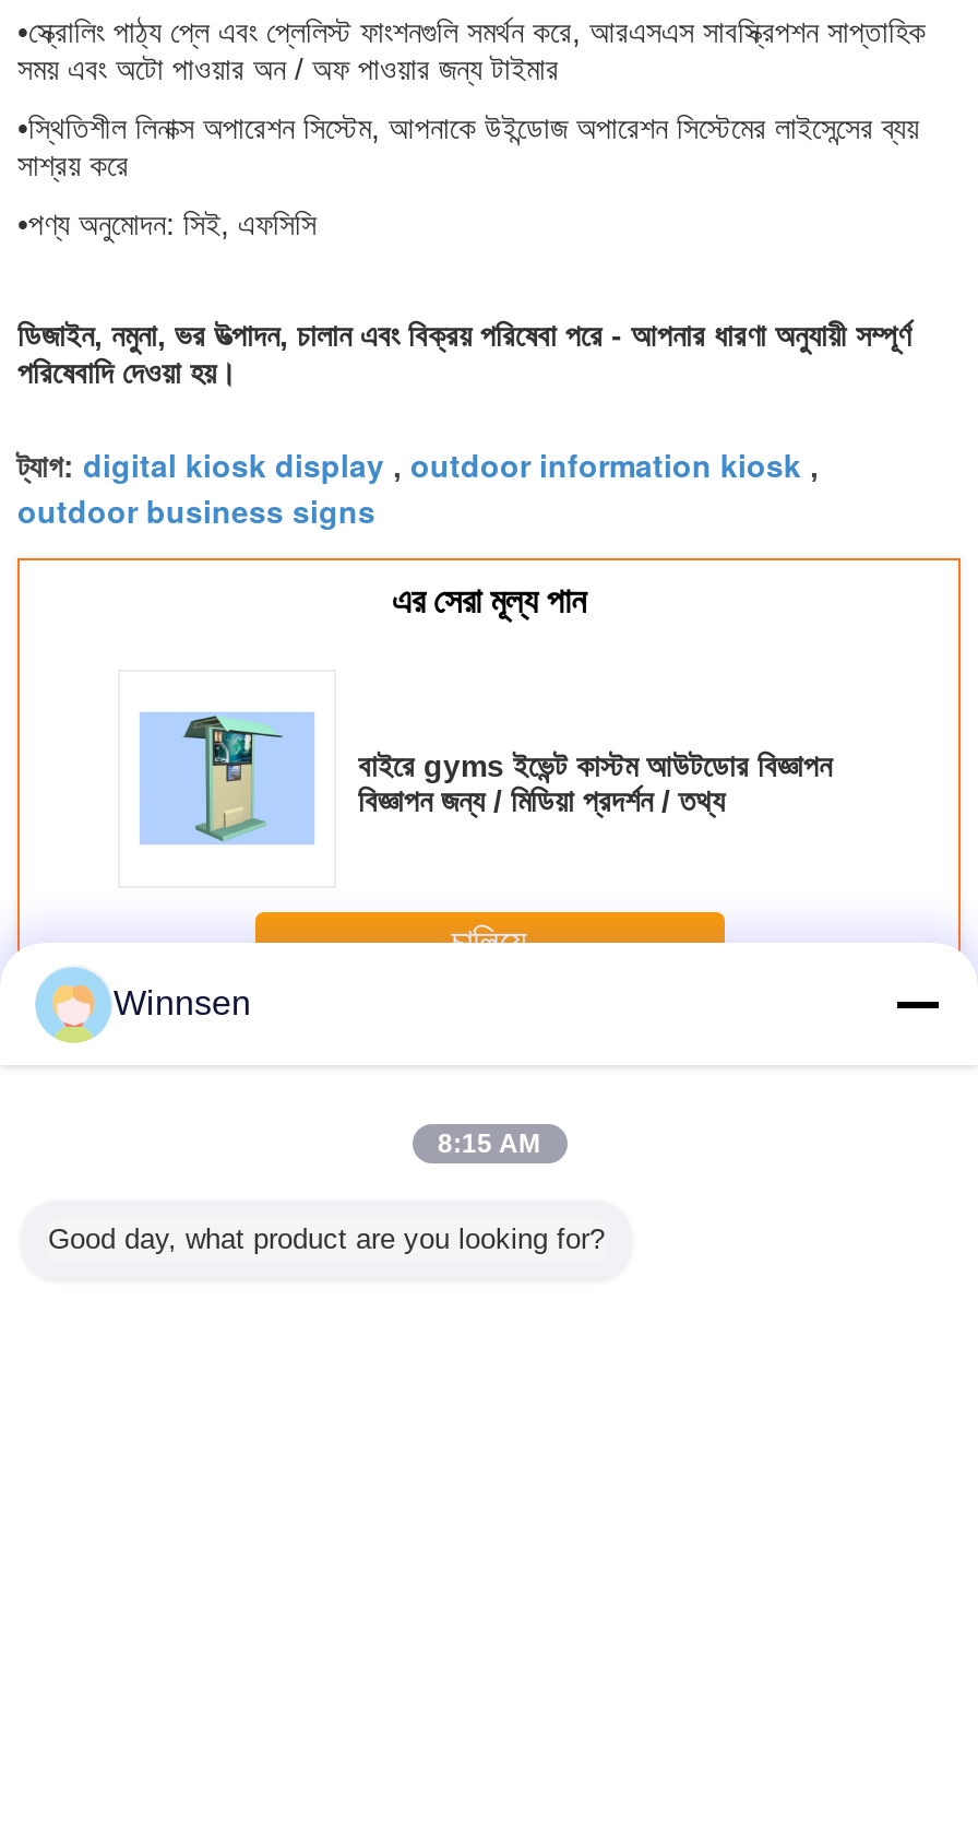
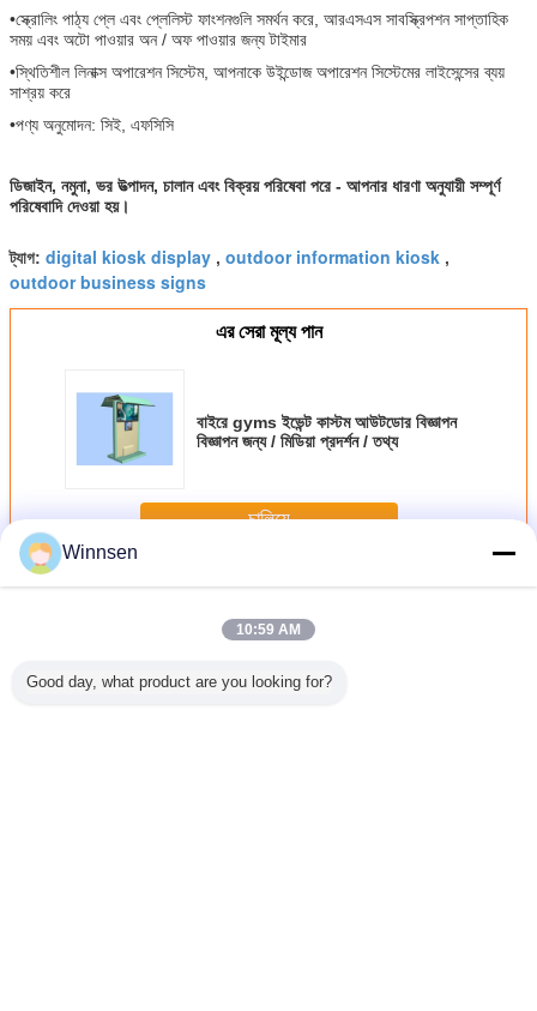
[438,1128,540,1159] 8:15 AM -> [236,621,301,638] 10:59 AM

